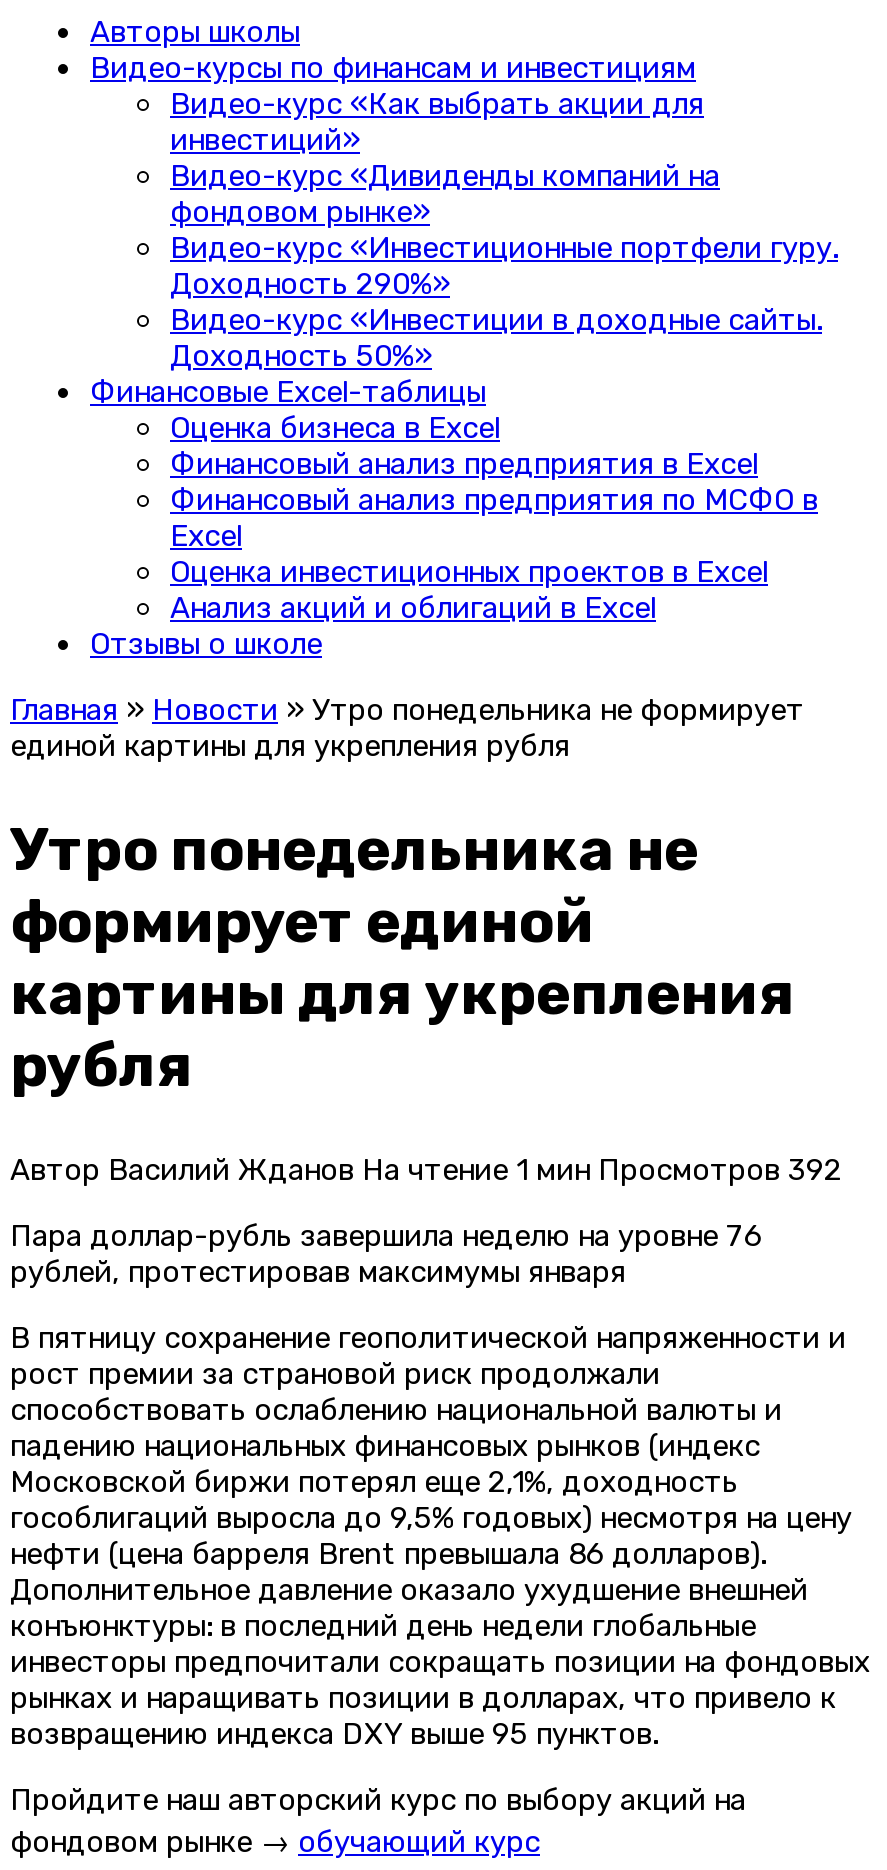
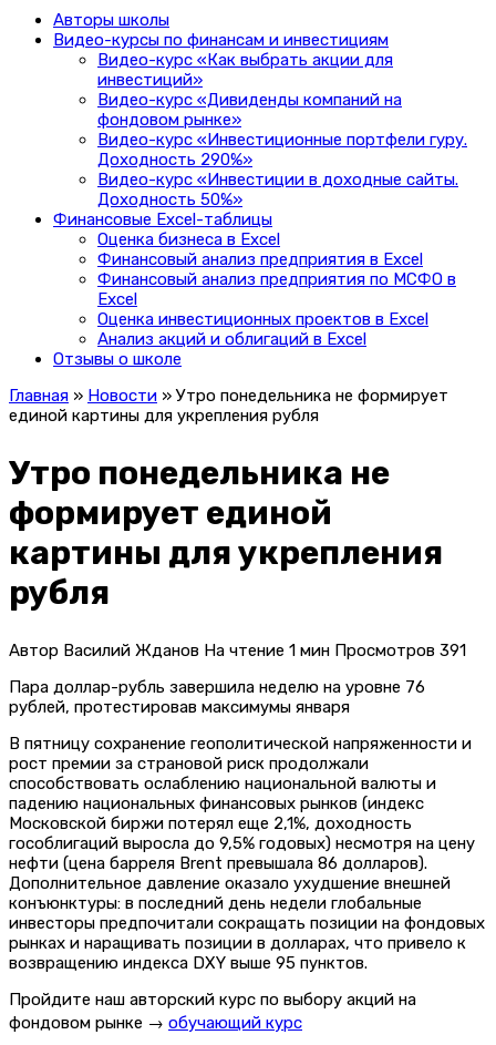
[10,1152,842,1188] Автор Василий Жданов На чтение 1 мин Просмотров 392 -> [9,640,466,660] Автор Василий Жданов На чтение 1 мин Просмотров 391

